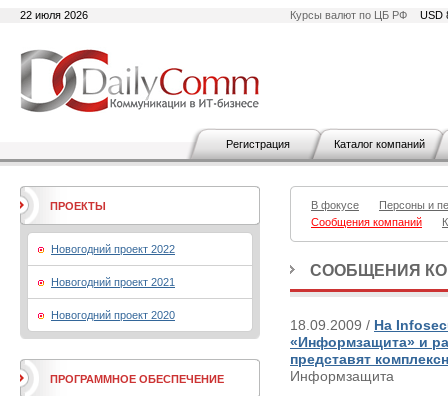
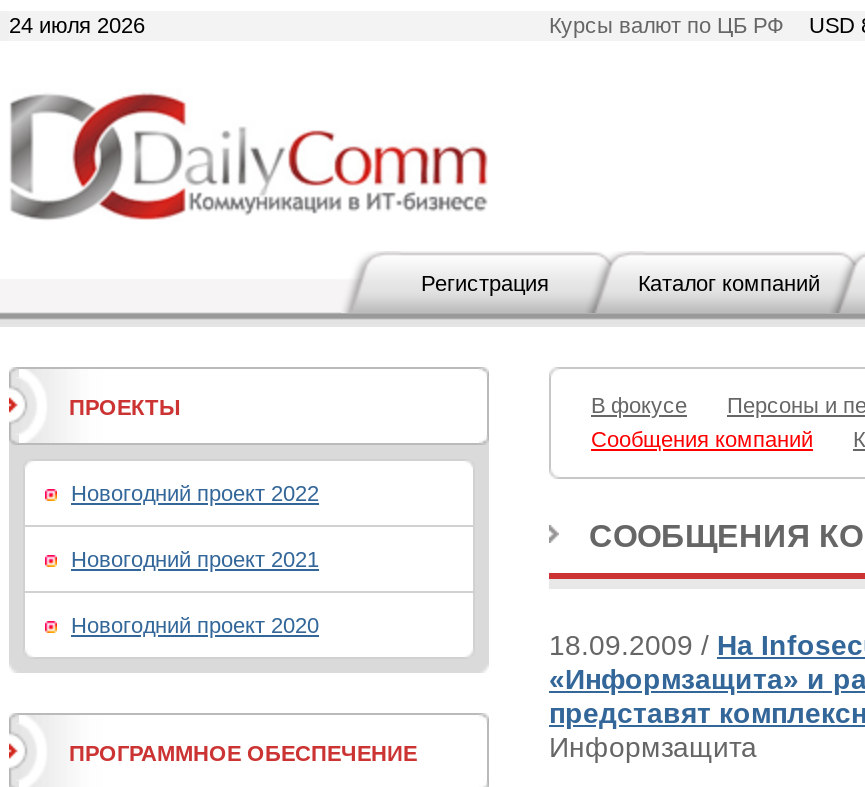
[20,9,88,21] 22 июля 2026 -> [9,13,145,37] 24 июля 2026

